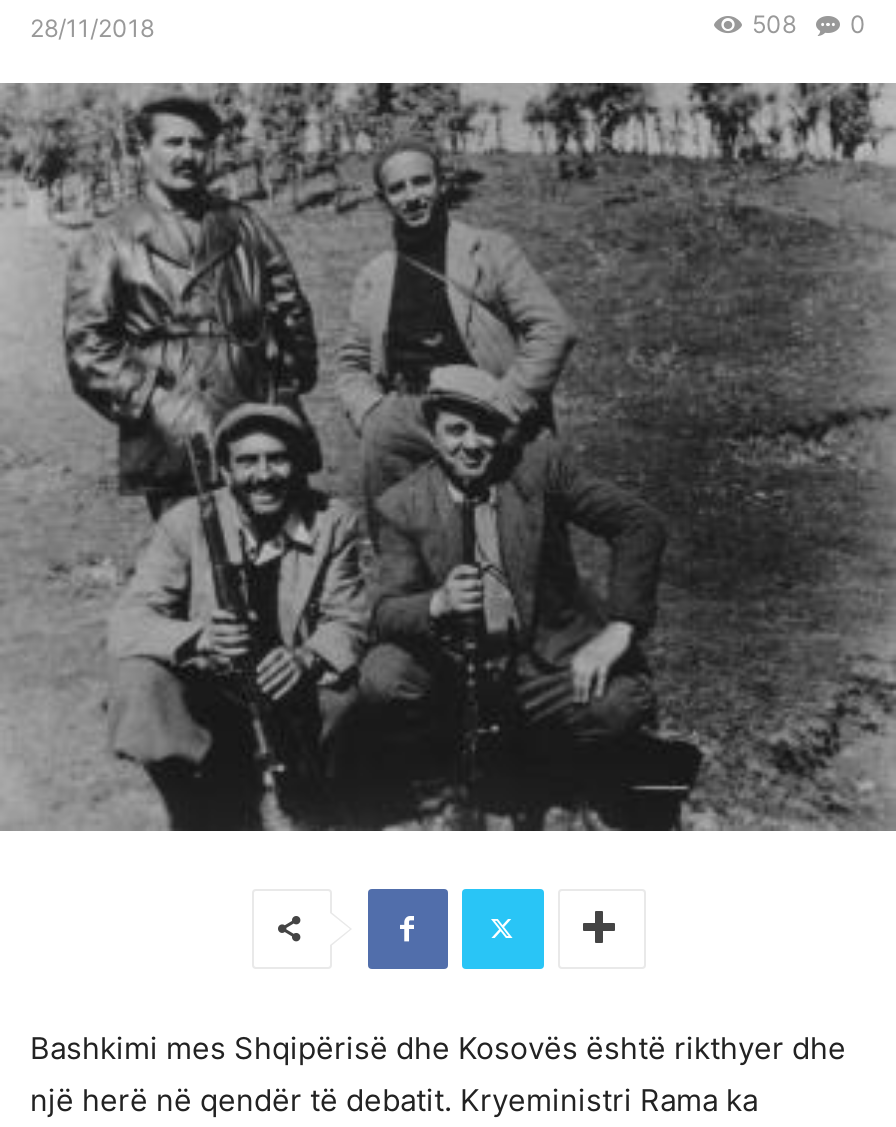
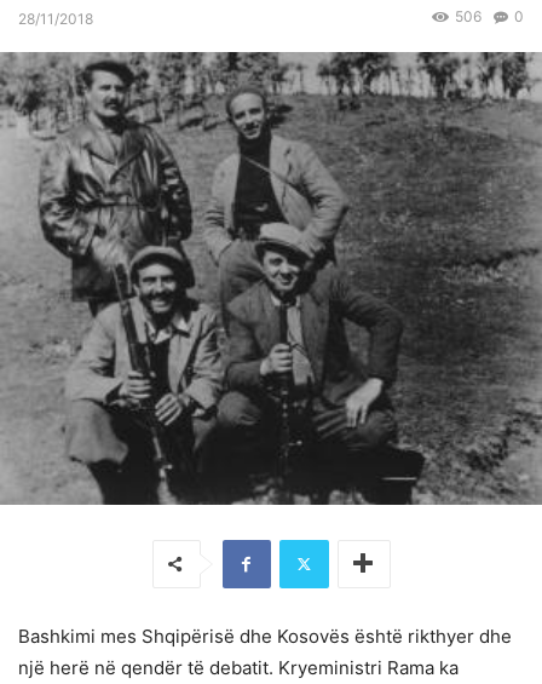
[752,9,866,39] 508 0 -> [455,7,524,25] 506 0

